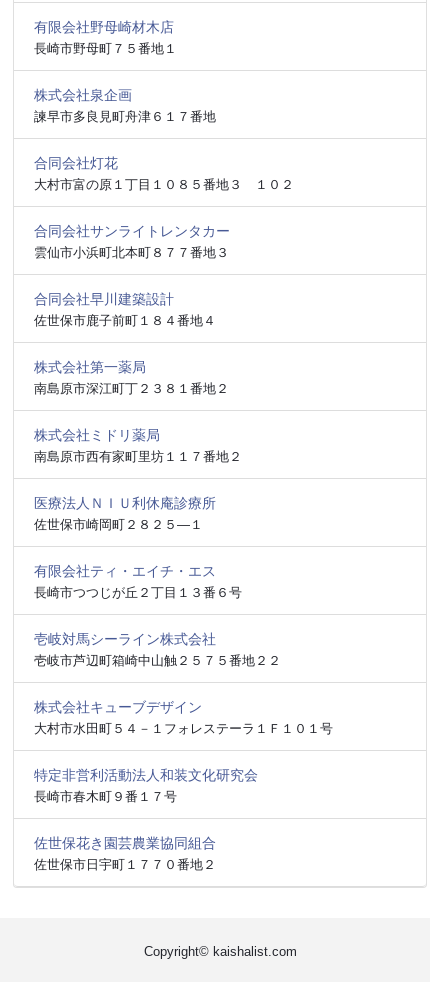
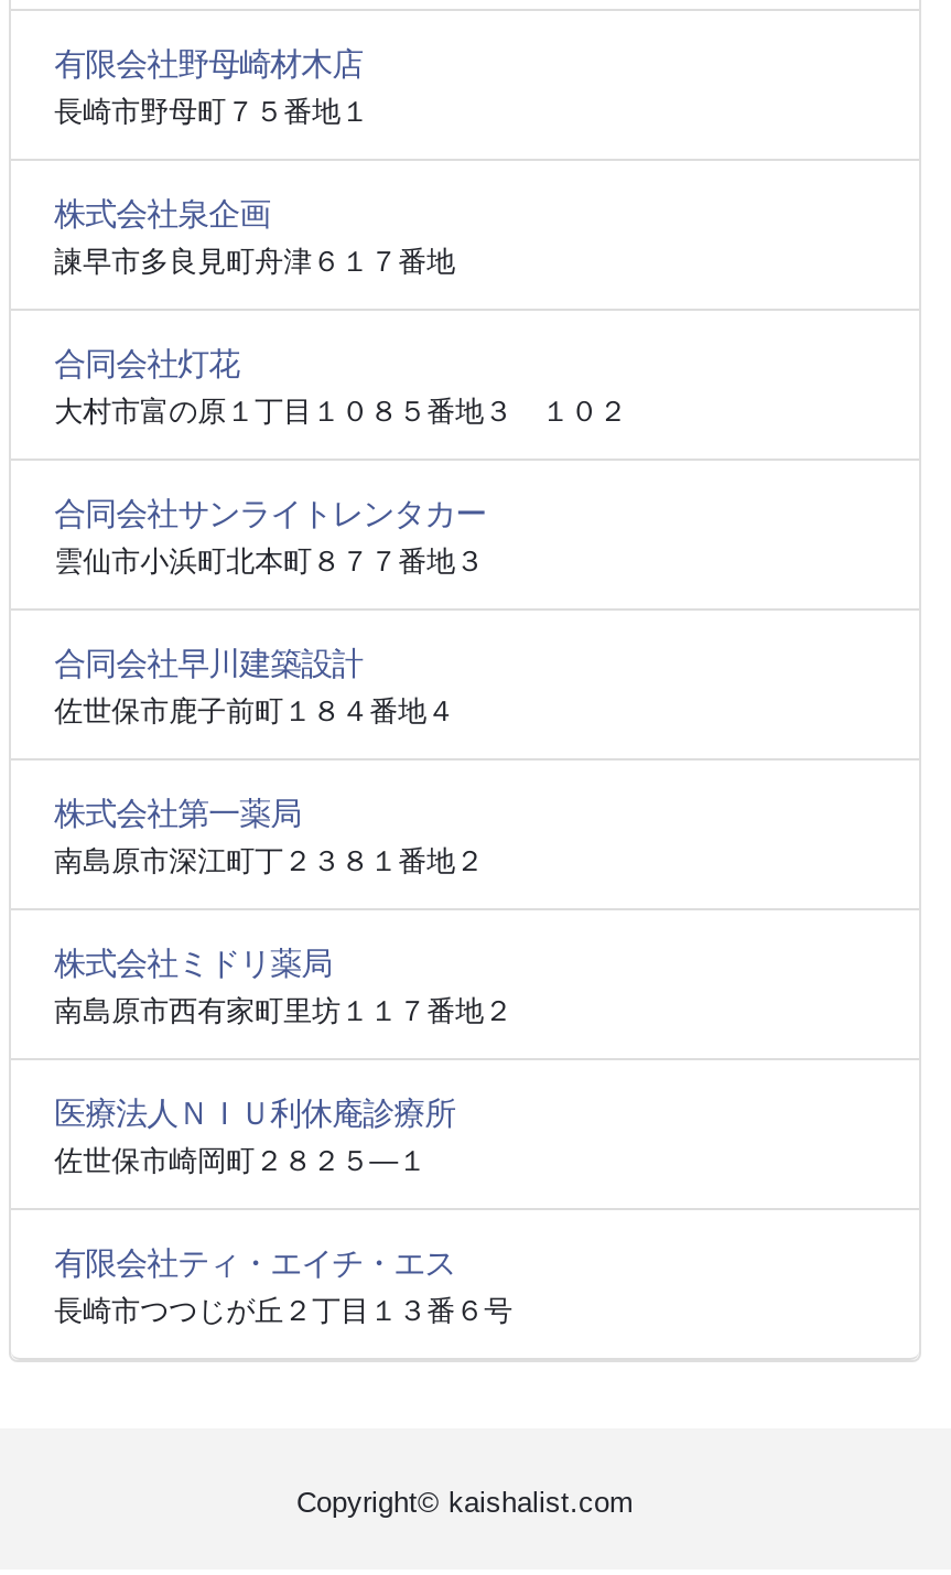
[34,631,333,872] 壱岐対馬シーライン株式会社 | 壱岐市芦辺町箱崎中山触２５７５番地２２ | 株式会社キューブデザイン | 大村市水田町５４－１フォレステーラ１Ｆ１０１号 | 特定非営利活動法人和装文化研究会 | 長崎市春木町９番１７号 | 佐世保花き園芸農業協同組合 | 佐世保市日宇町１７７０番地２ -> none

